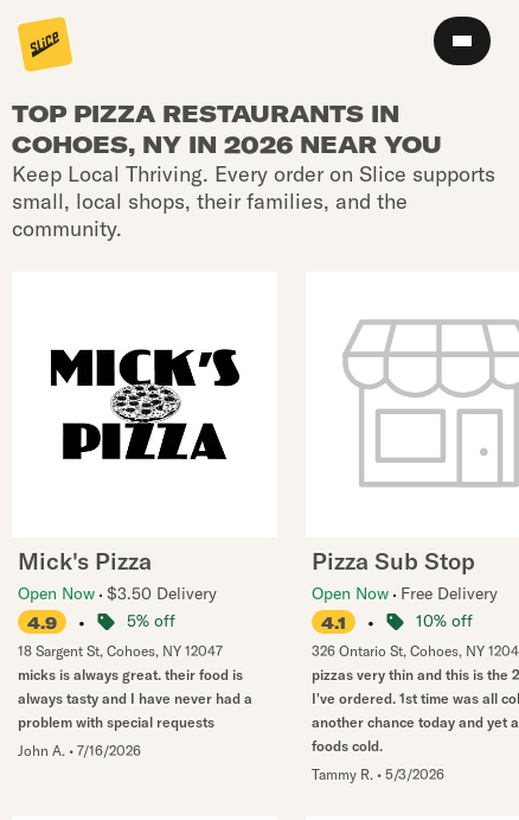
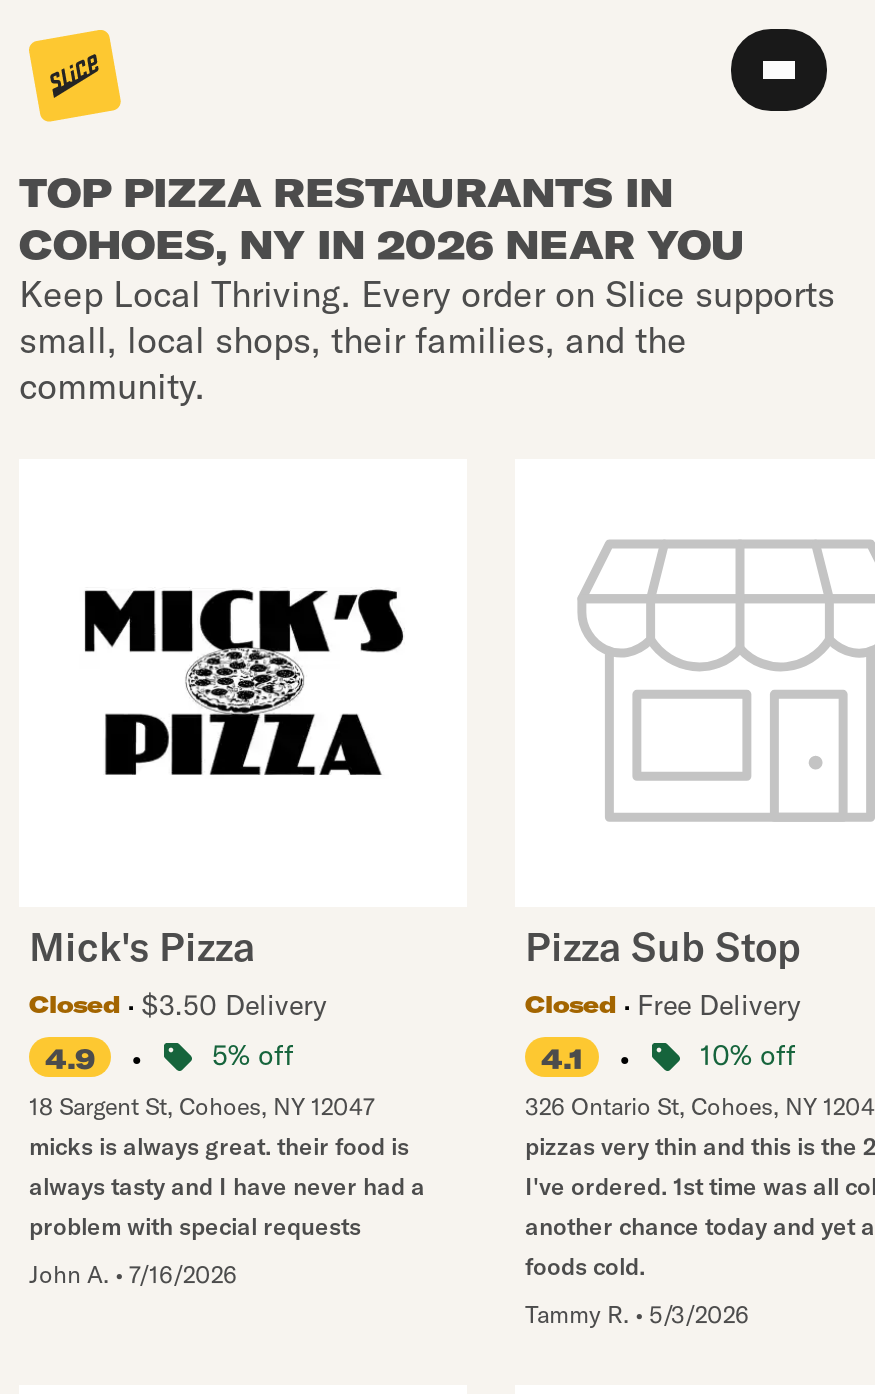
[18,583,217,604] Open Now $3.50 Delivery -> [29,987,327,1023] Closed | $3.50 Delivery
[312,583,498,604] Open Now Free Delivery -> [525,987,801,1023] Closed | Free Delivery

